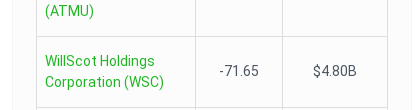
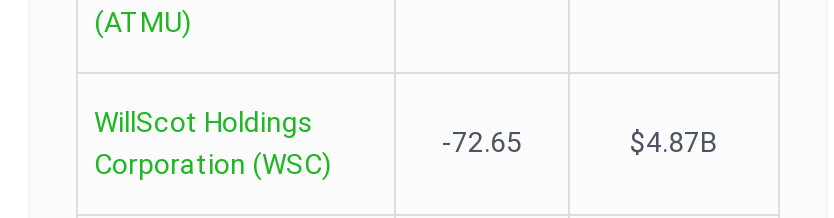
[219,63,357,79] -71.65 | $4.80B -> [442,126,718,158] -72.65 | $4.87B

